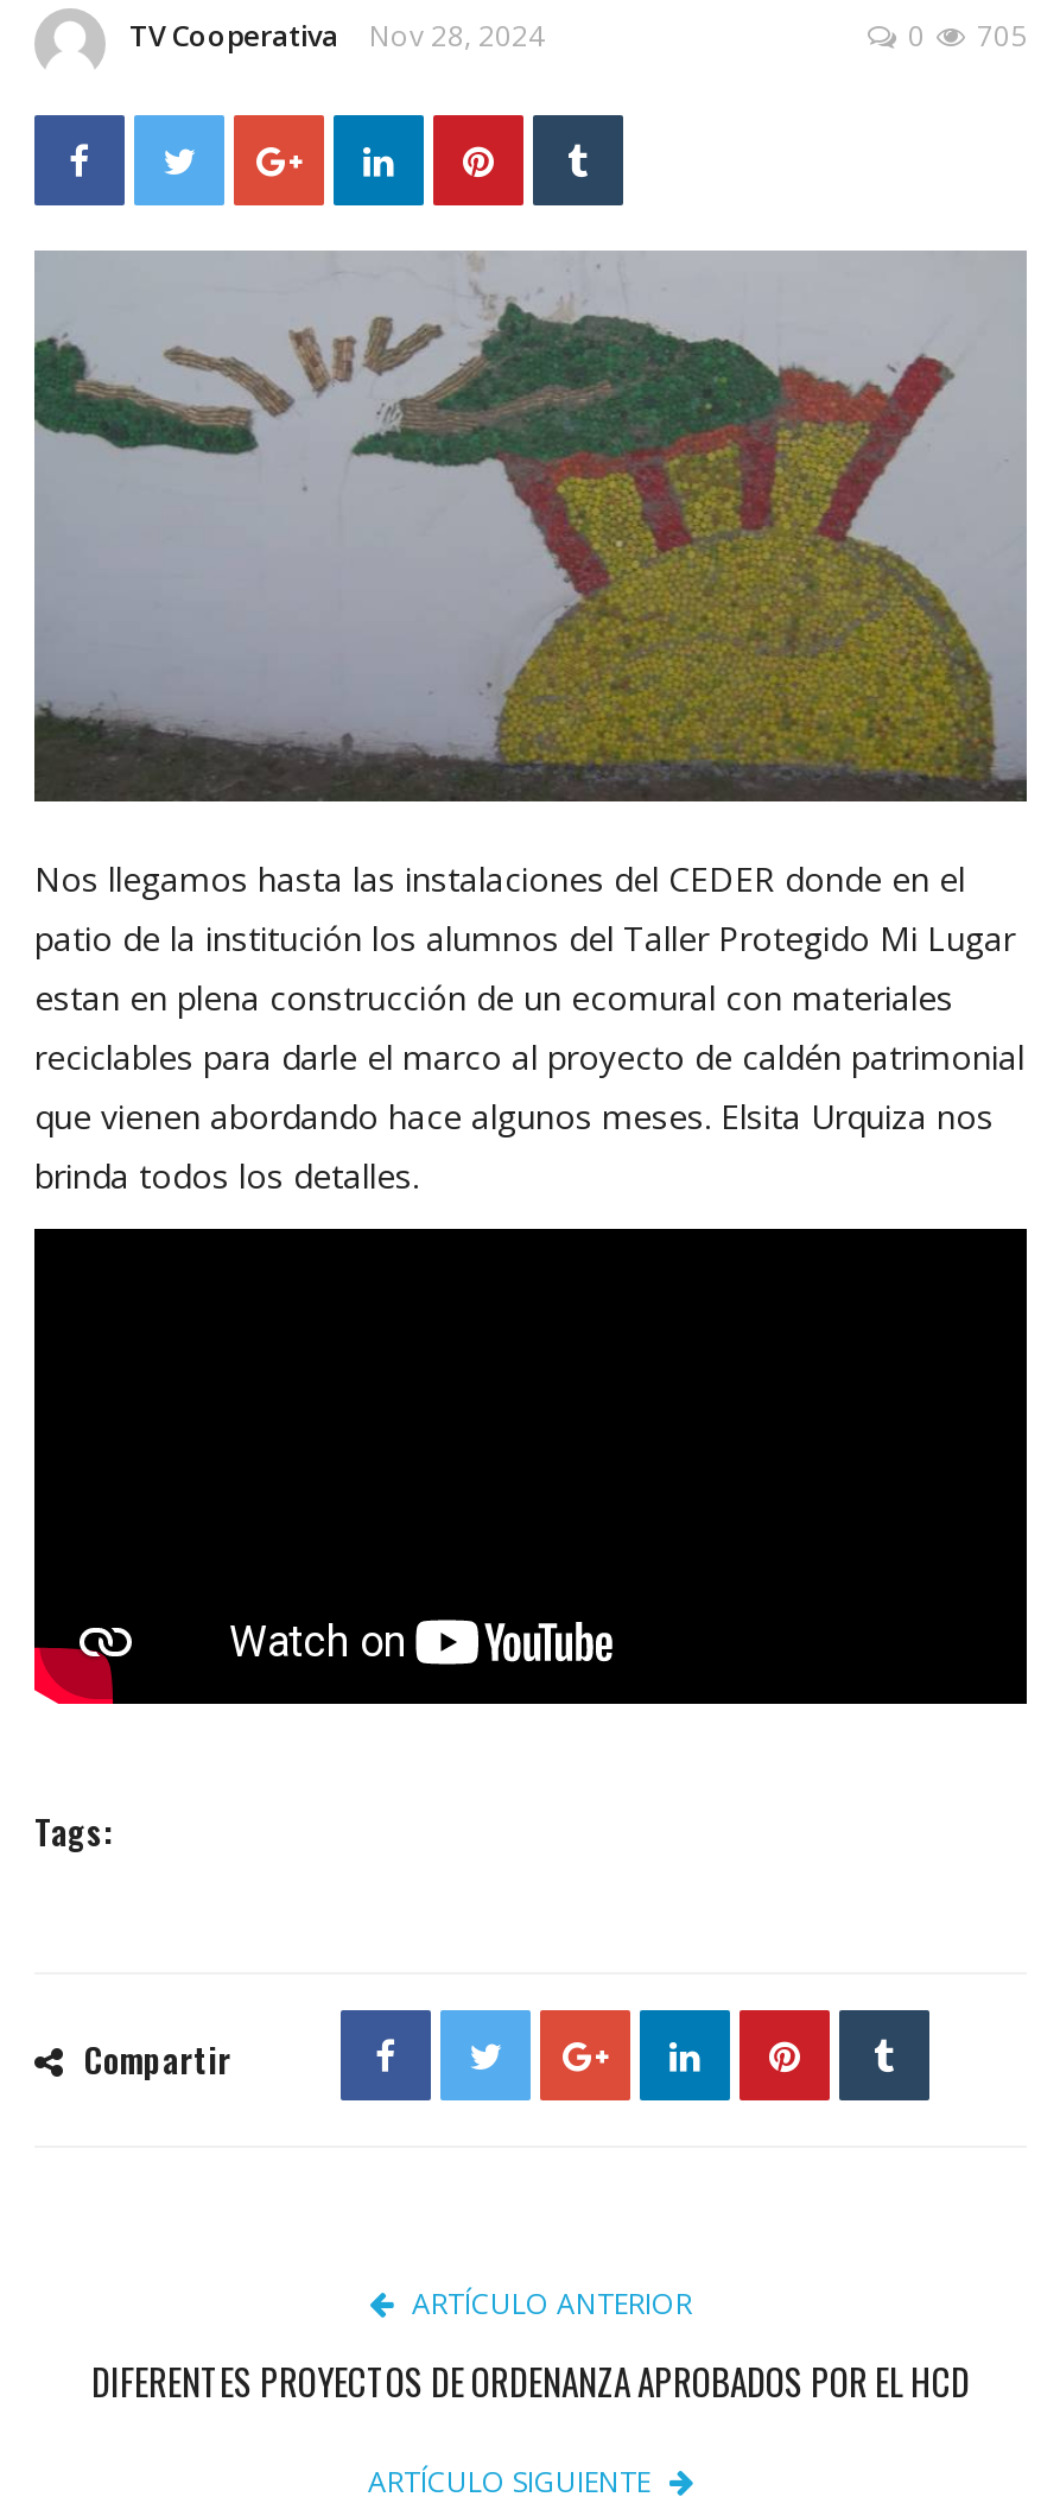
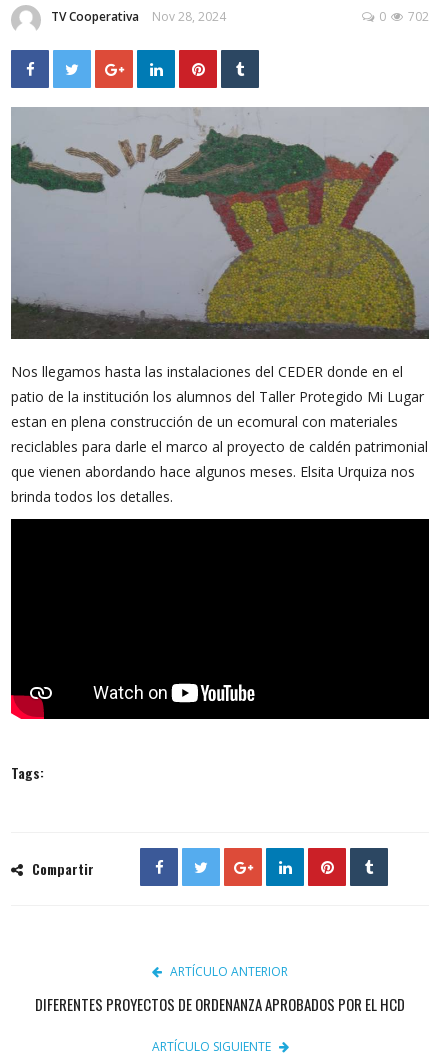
[908,15,1027,55] 0 705 -> [379,8,429,25] 0 702

